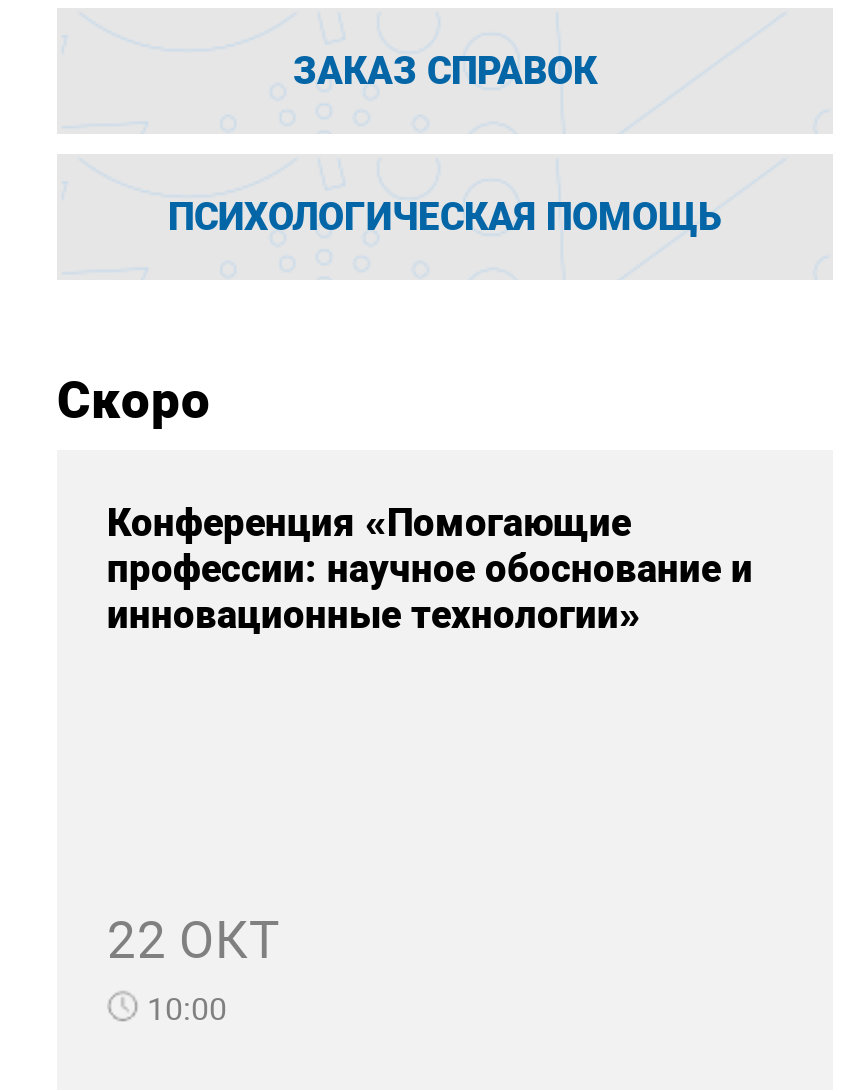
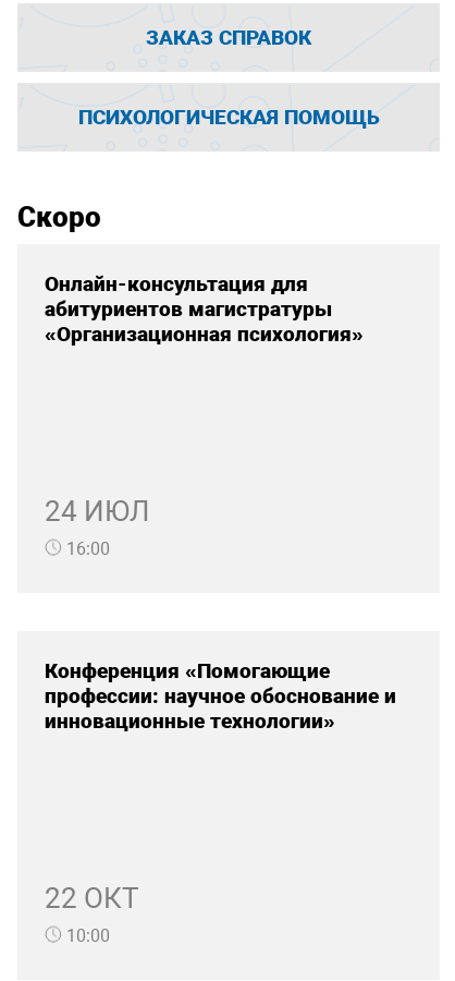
none -> [45,271,364,347] Онлайн-консультация для | абитуриентов магистратуры | «Организационная психология»
none -> [45,495,149,559] 24 ИЮЛ | 16:00

